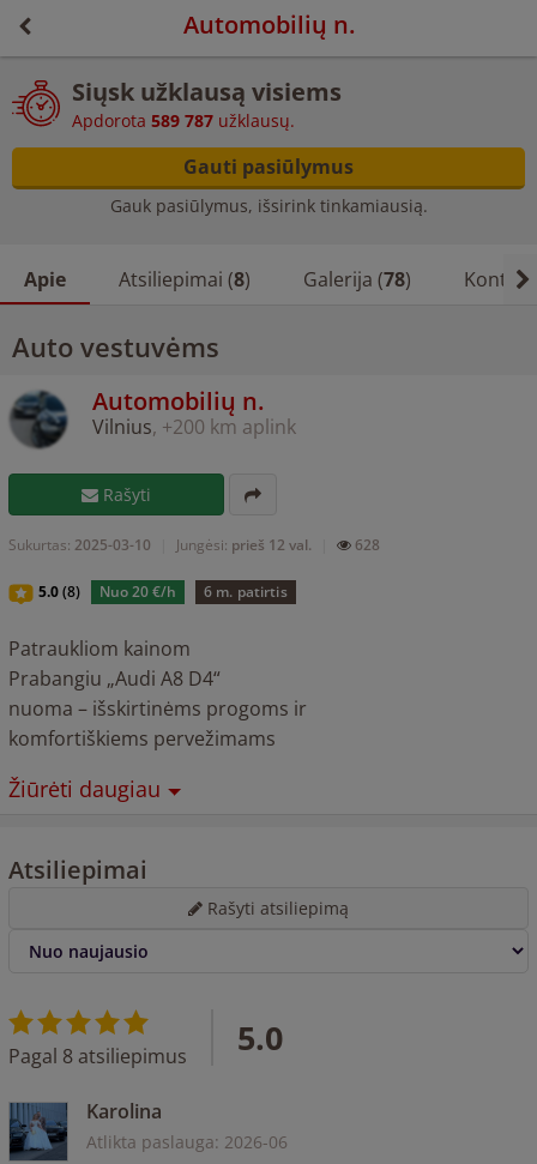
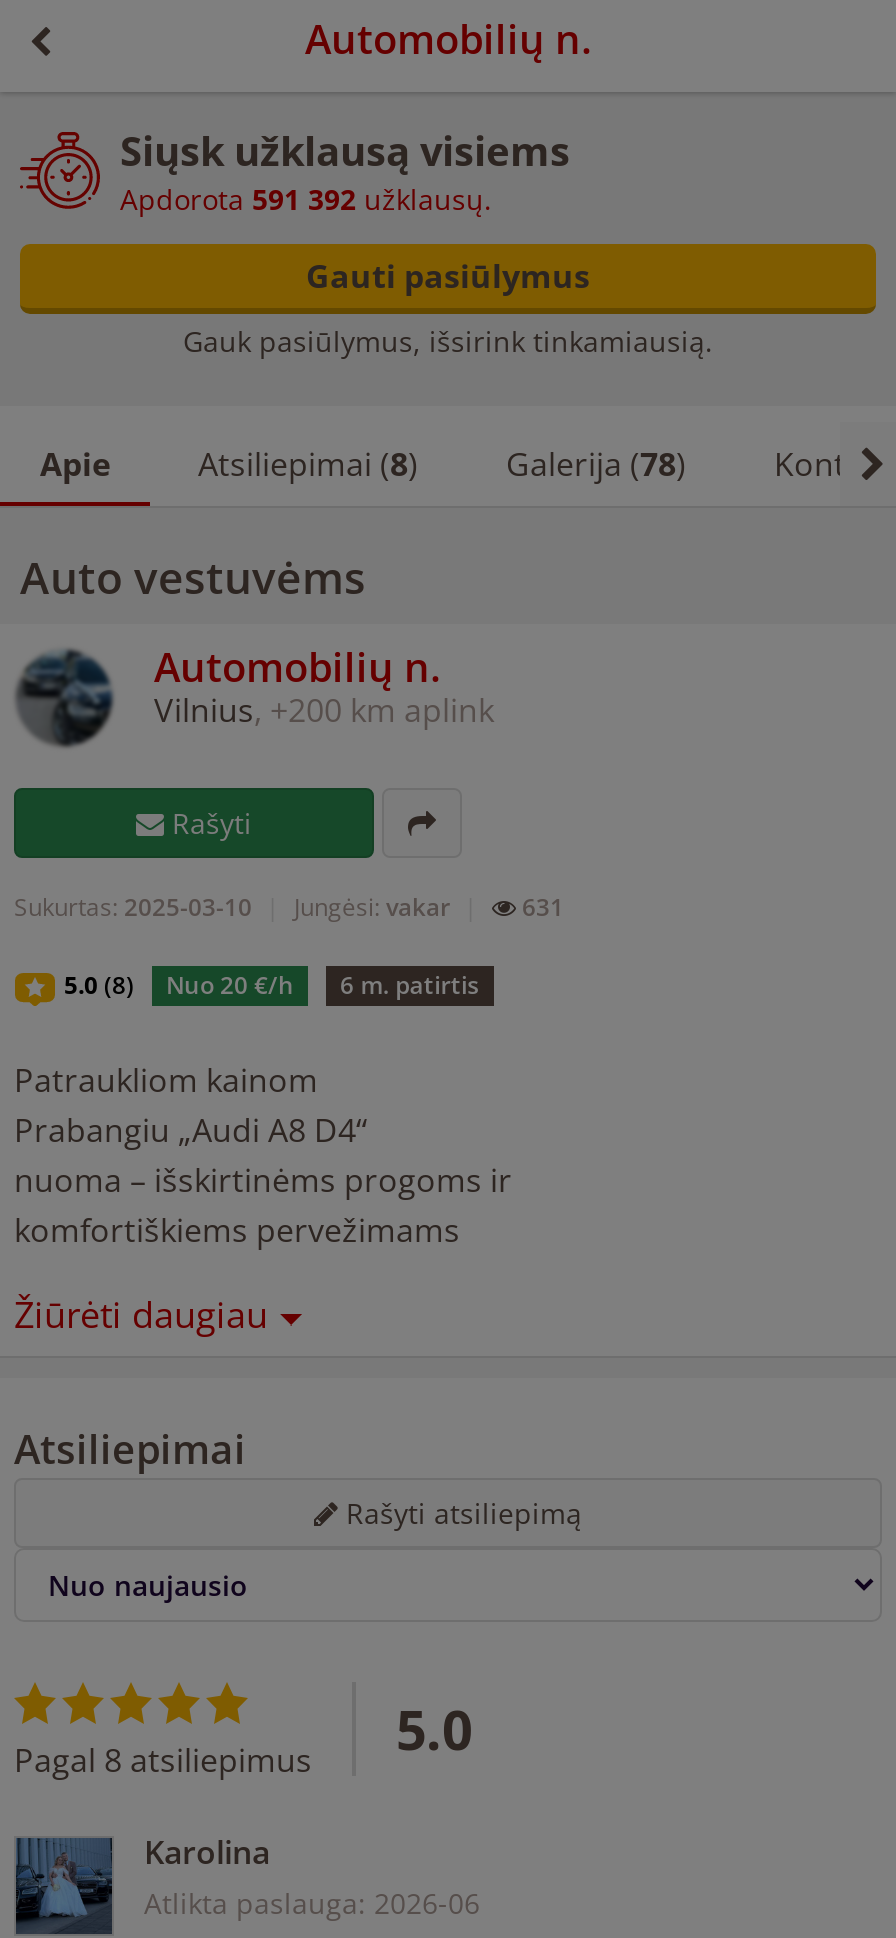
[72,109,295,132] Apdorota 589 787 užklausų. -> [120,180,492,218] Apdorota 591 392 užklausų.
[176,535,380,555] Jungėsi: prieš 12 val. | 628 -> [294,890,564,924] Jungėsi: vakar | 631

